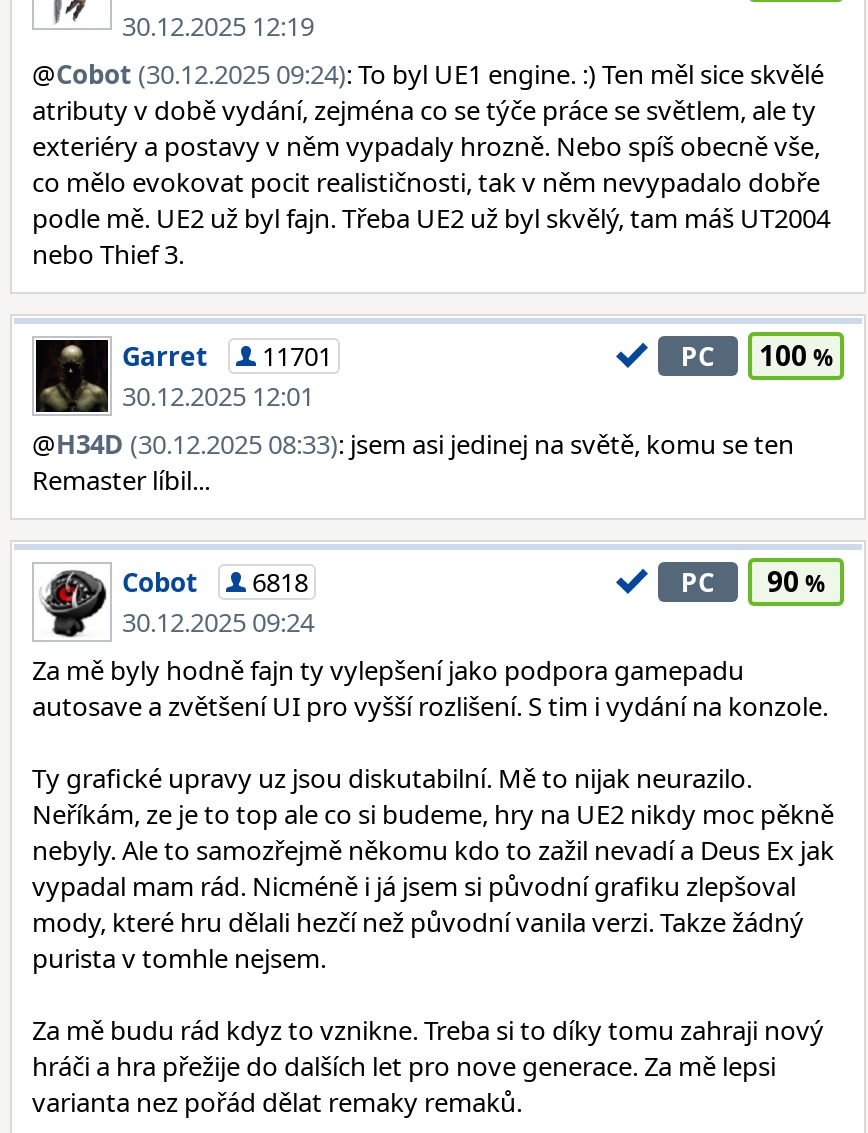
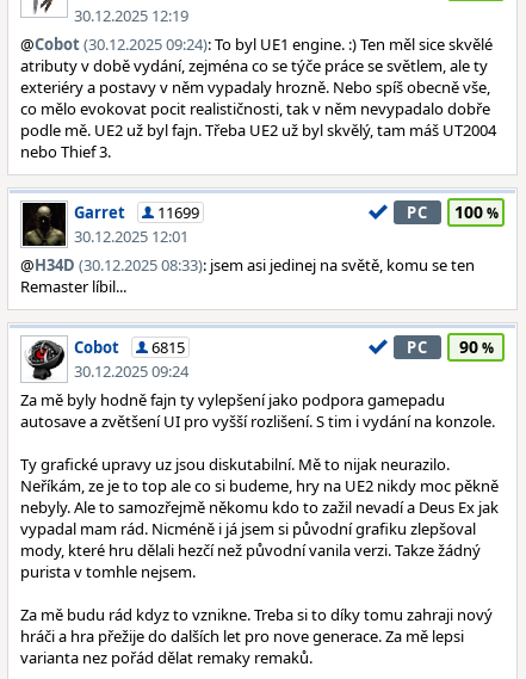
[122,338,332,374] Garret 11701 -> [74,202,199,223] Garret 11699
[122,564,308,600] Cobot 6818 -> [74,337,185,358] Cobot 6815

